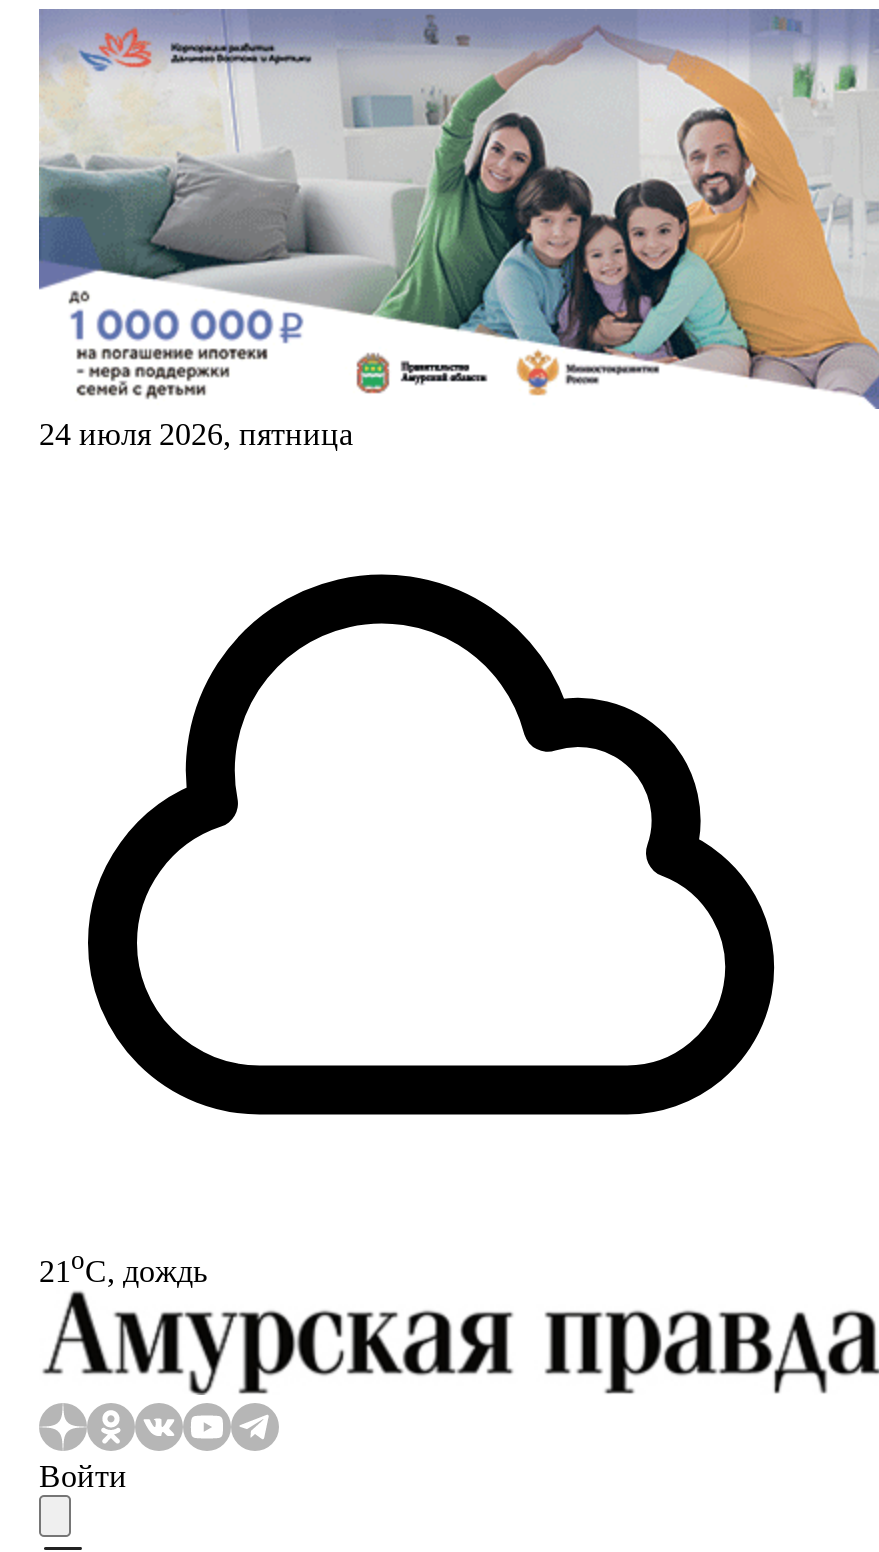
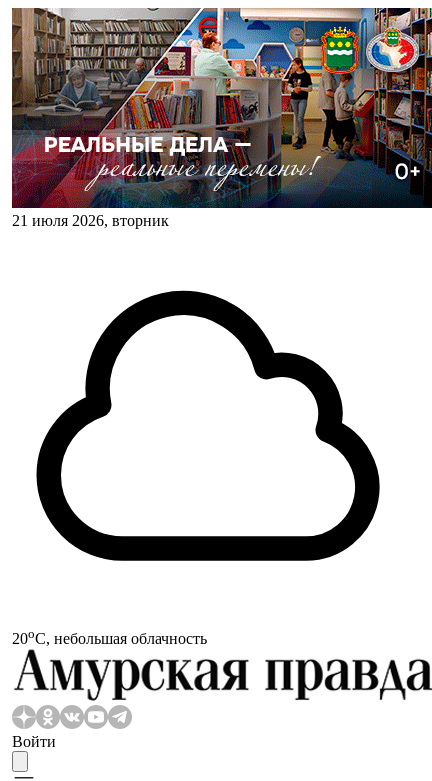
[37,9,873,451] [image] | 24 июля 2026, пятница -> [11,7,429,229] [image] | 21 июля 2026, вторник
[39,1245,207,1288] 21oС, дождь -> [12,626,207,647] 20oС, небольшая облачность

